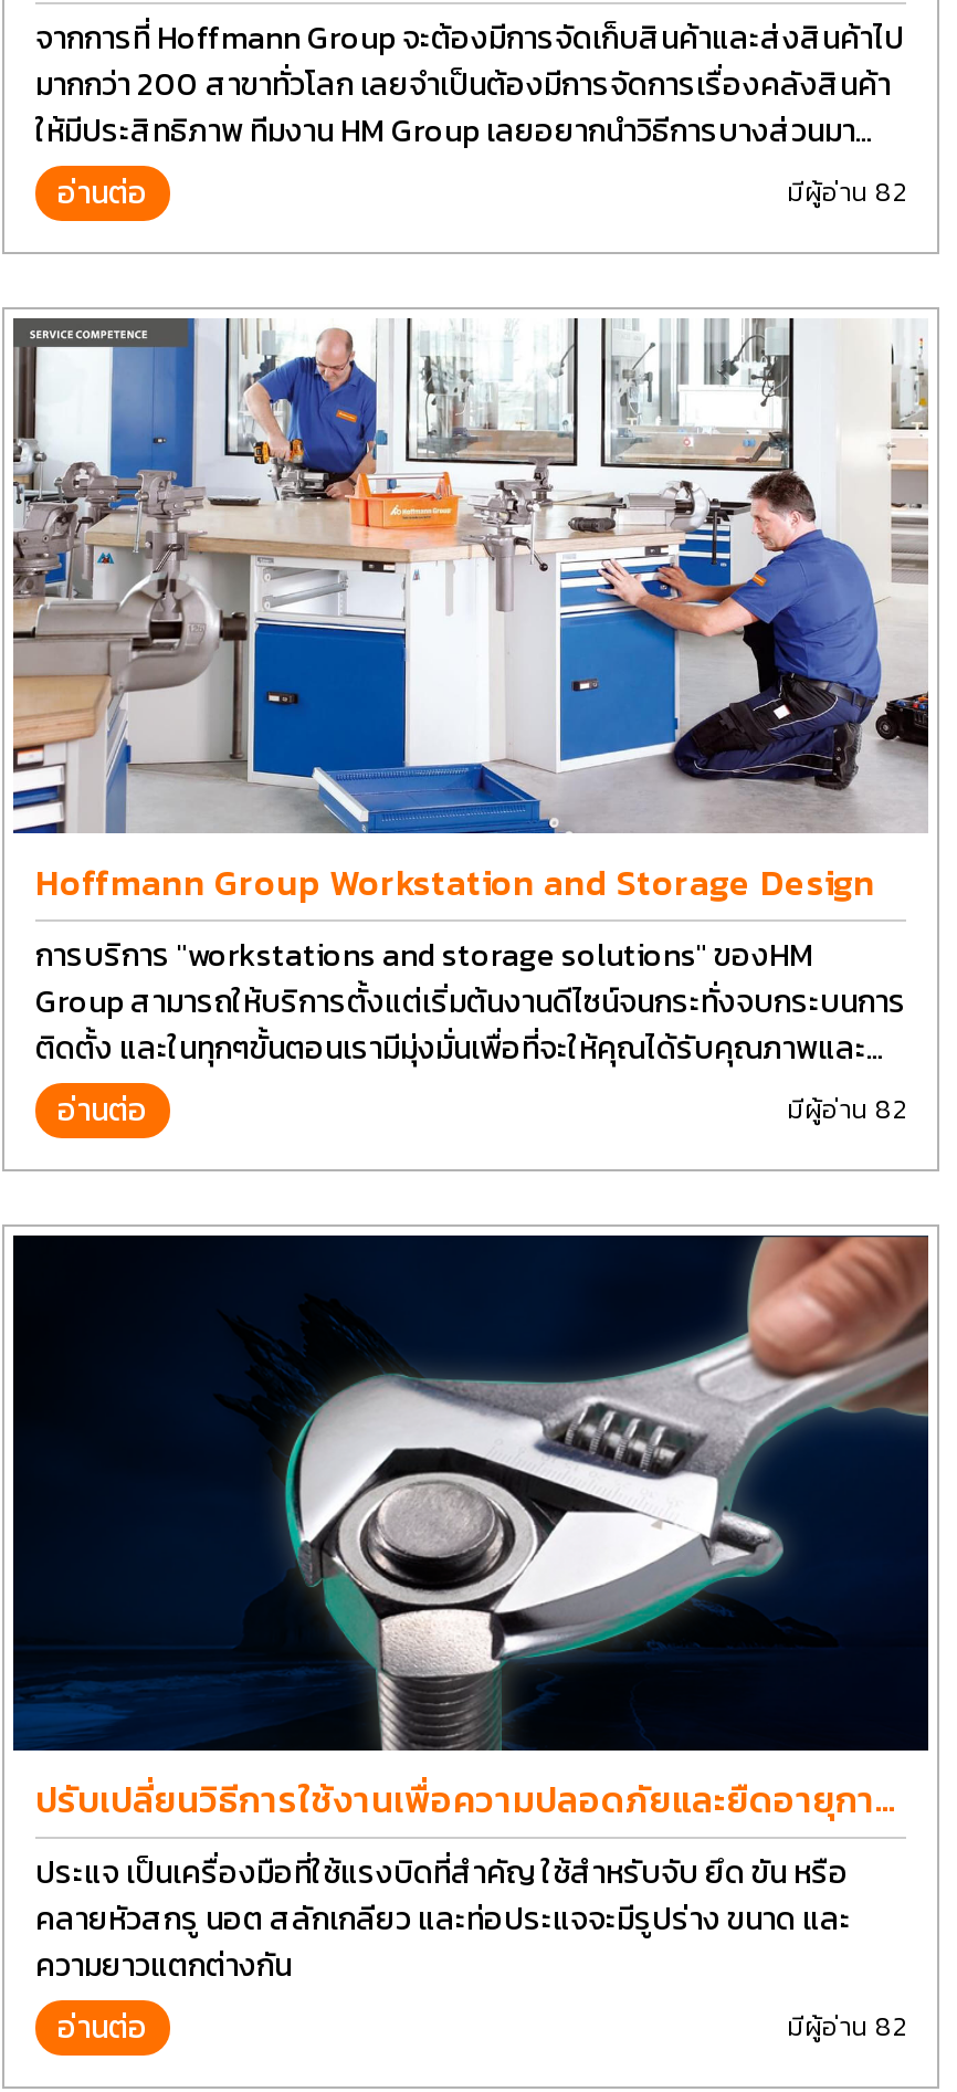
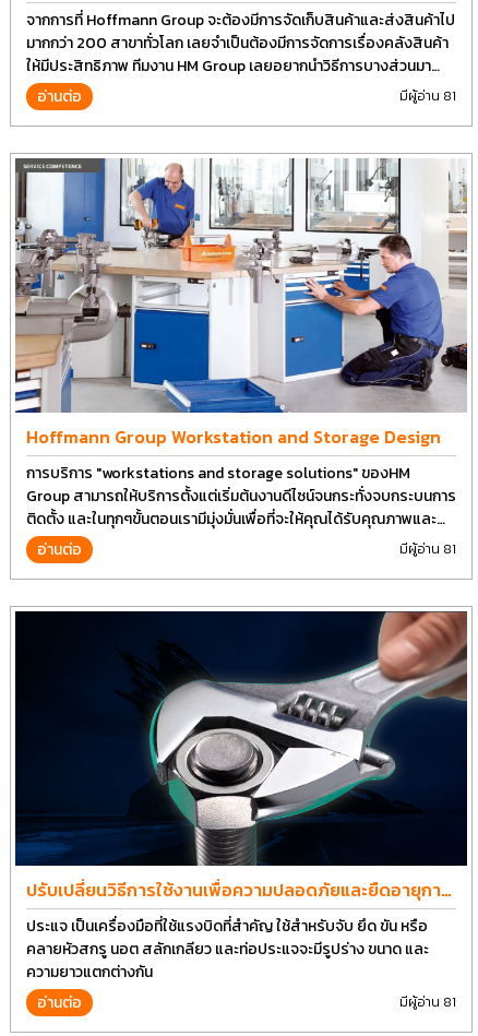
[787,173,906,213] มีผู้อ่าน 82 -> [399,87,456,106] มีผู้อ่าน 81
[787,1090,906,1130] มีผู้อ่าน 82 -> [399,540,456,559] มีผู้อ่าน 81
[787,2007,906,2047] มีผู้อ่าน 82 -> [399,992,456,1012] มีผู้อ่าน 81

